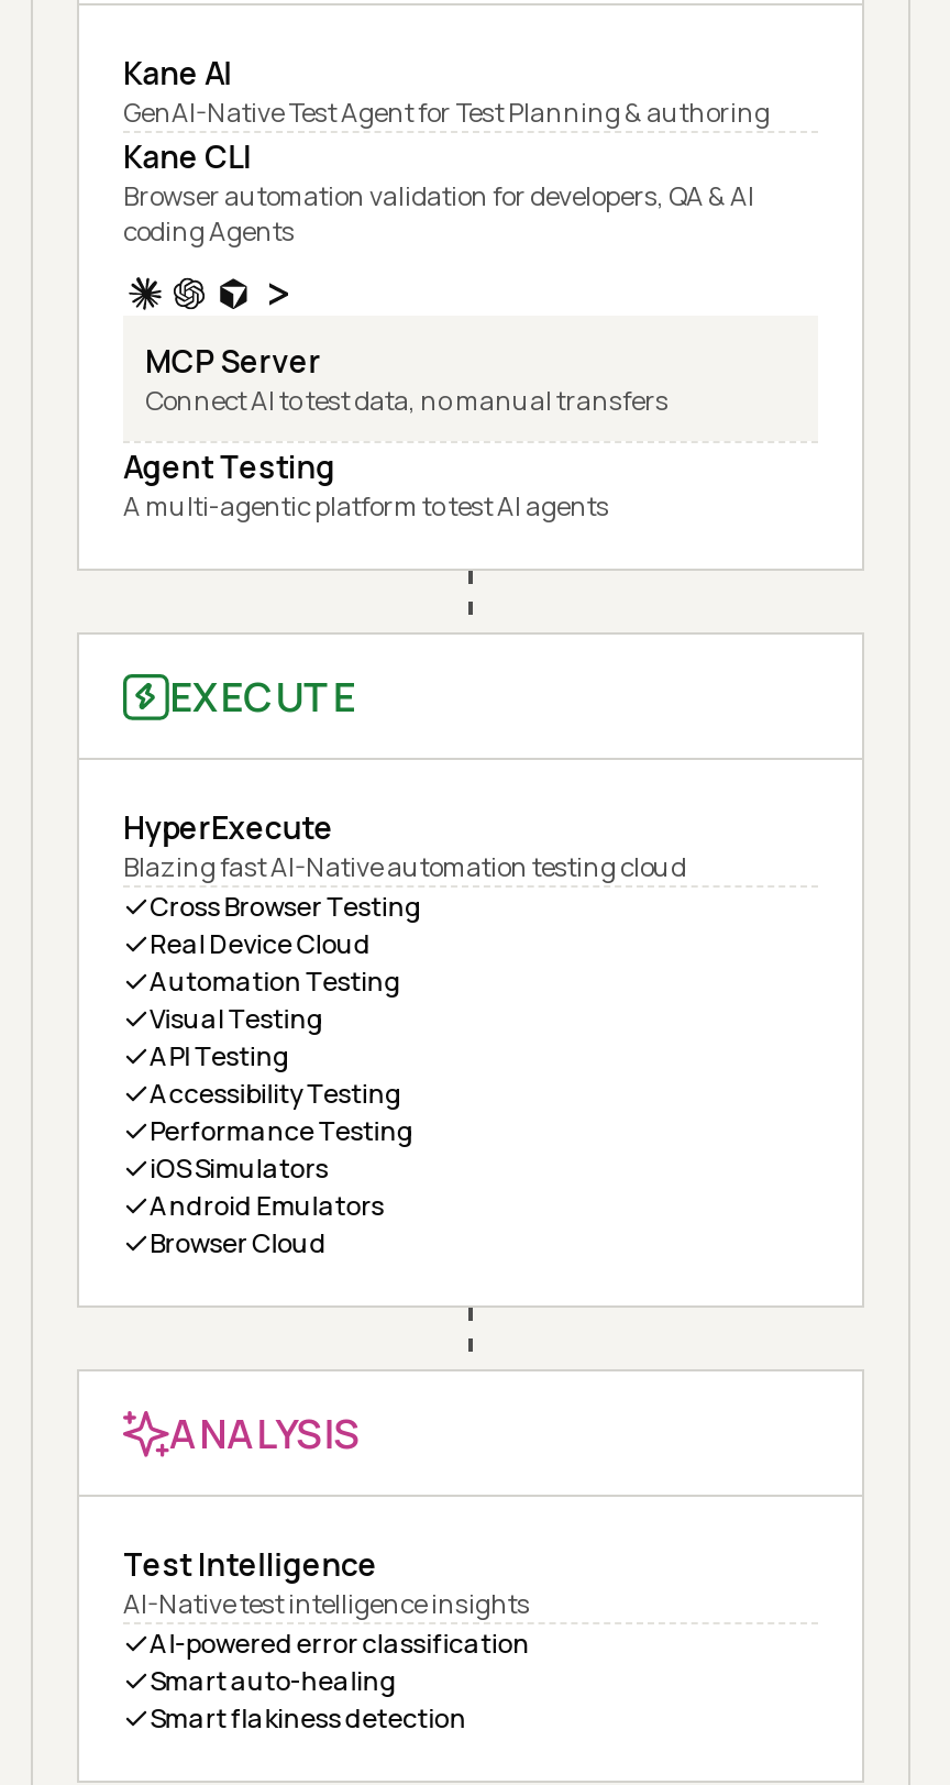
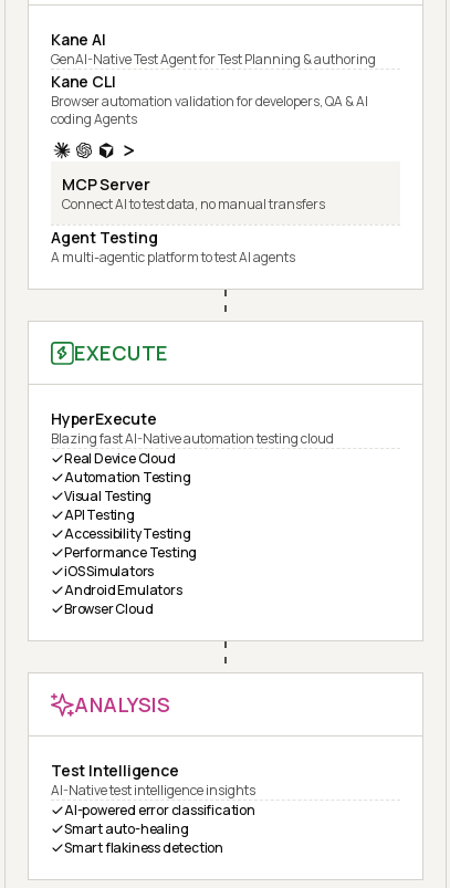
[150,888,422,925] Cross Browser Testing -> none

